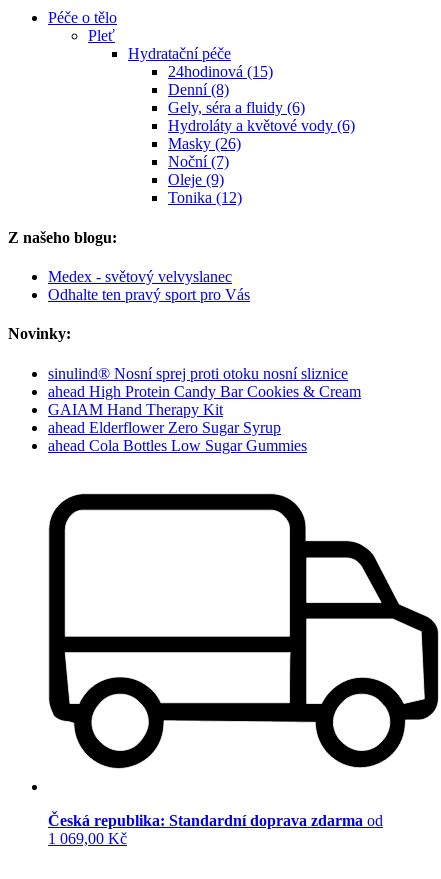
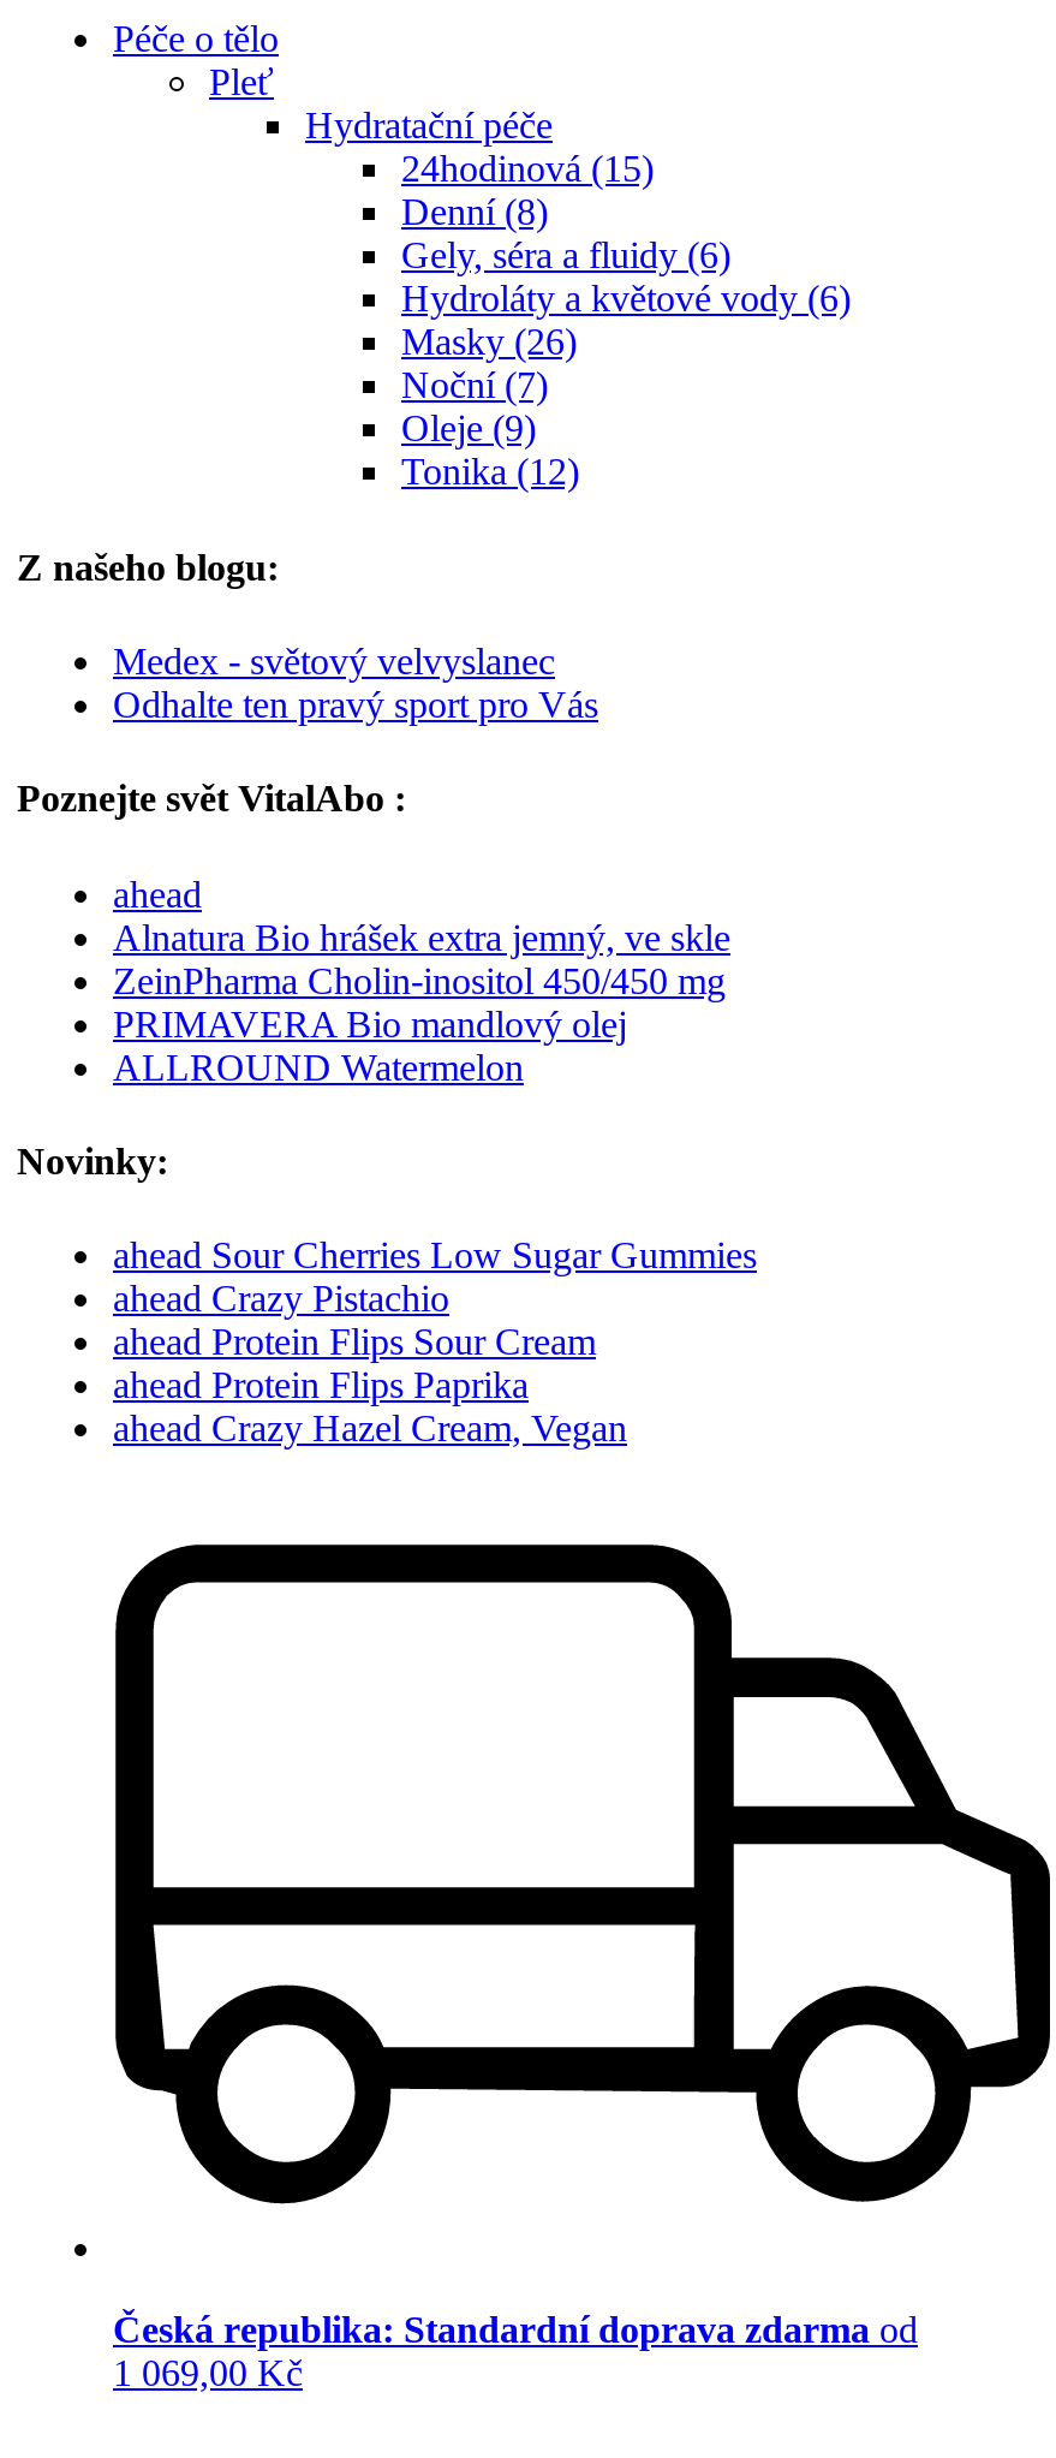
none -> [17,778,730,1087] Poznejte svět VitalAbo : | ahead | Alnatura Bio hrášek extra jemný, ve skle | ZeinPharma Cholin-inositol 450/450 mg | PRIMAVERA Bio mandlový olej | ALLROUND Watermelon
[48,364,361,453] sinulind® Nosní sprej proti otoku nosní sliznice | ahead High Protein Candy Bar Cookies & Cream | GAIAM Hand Therapy Kit | ahead Elderflower Zero Sugar Syrup | ahead Cola Bottles Low Sugar Gummies -> [113,1234,757,1448] ahead Sour Cherries Low Sugar Gummies | ahead Crazy Pistachio | ahead Protein Flips Sour Cream | ahead Protein Flips Paprika | ahead Crazy Hazel Cream, Vegan

